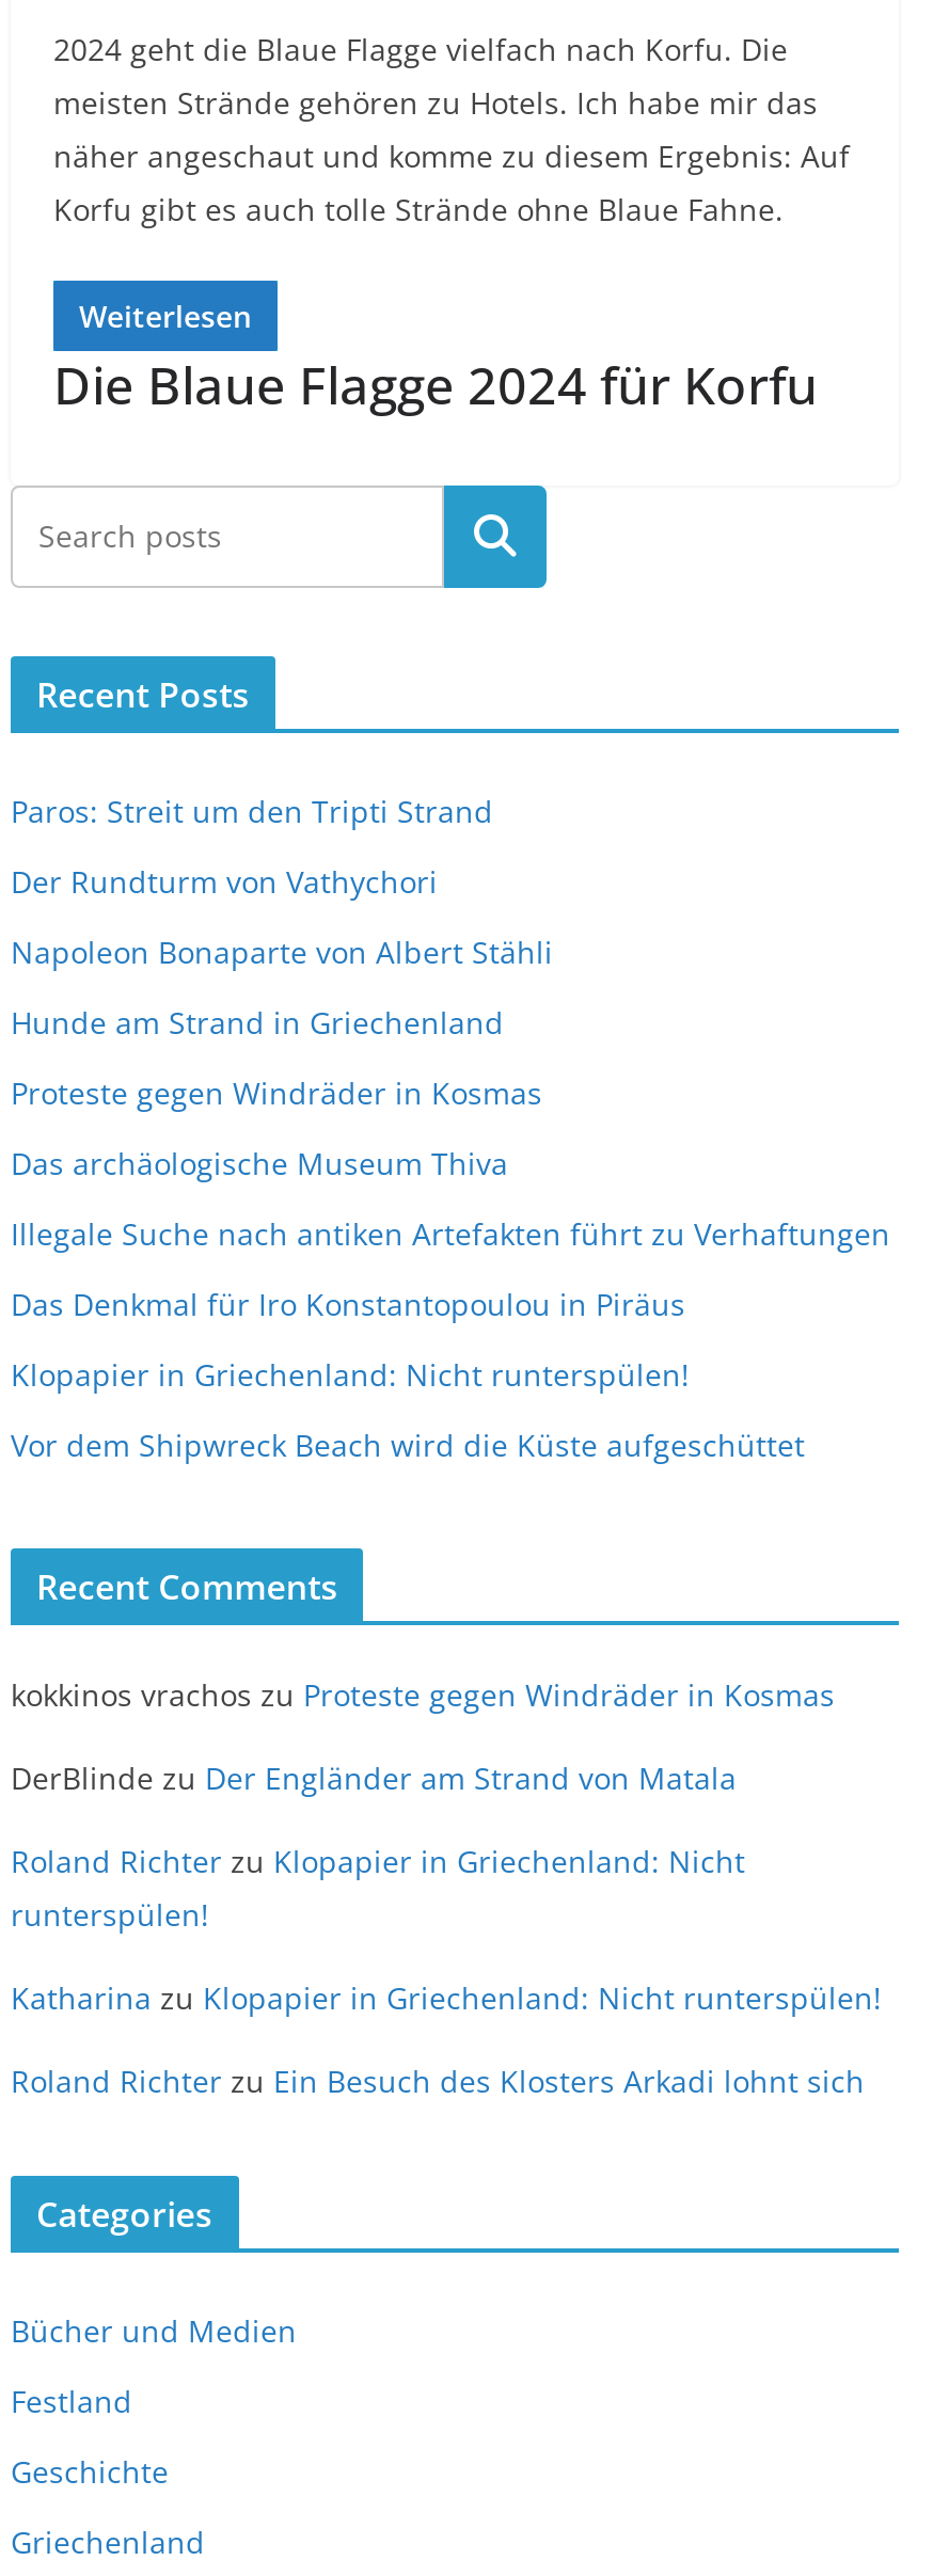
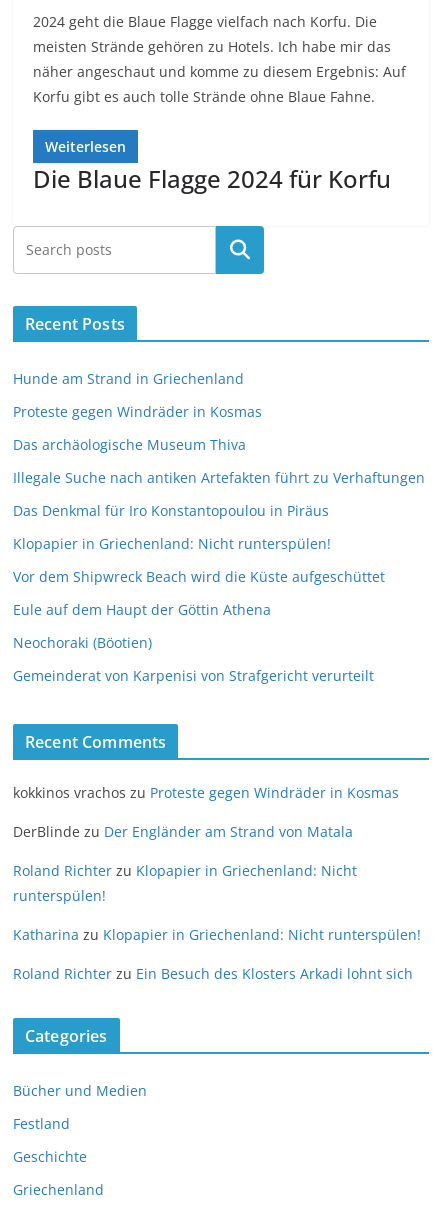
[11,791,553,972] Paros: Streit um den Tripti Strand | Der Rundturm von Vathychori | Napoleon Bonaparte von Albert Stähli -> none
moved [11,1002,890,1465] -> [13,369,425,586]: Hunde am Strand in Griechenland | Proteste gegen Windräder in Kosmas | Das archäologische Museum Thiva | Illegale Suche nach antiken Artefakten führt zu Verhaftungen | Das Denkmal für Iro Konstantopoulou in Piräus | Klopapier in Griechenland: Nicht runterspülen! | Vor dem Shipwreck Beach wird die Küste aufgeschüttet
none -> [13,600,374,685] Eule auf dem Haupt der Göttin Athena | Neochoraki (Böotien) | Gemeinderat von Karpenisi von Strafgericht verurteilt

